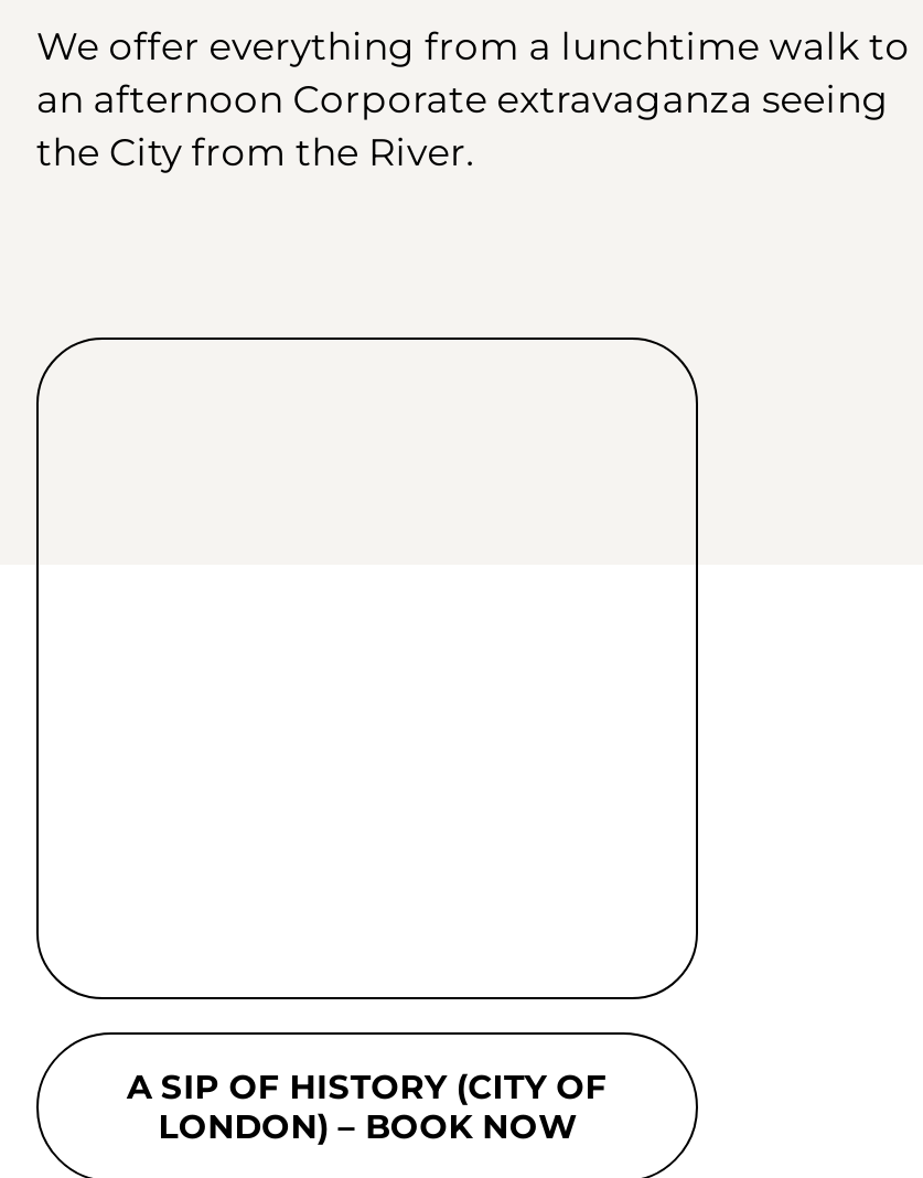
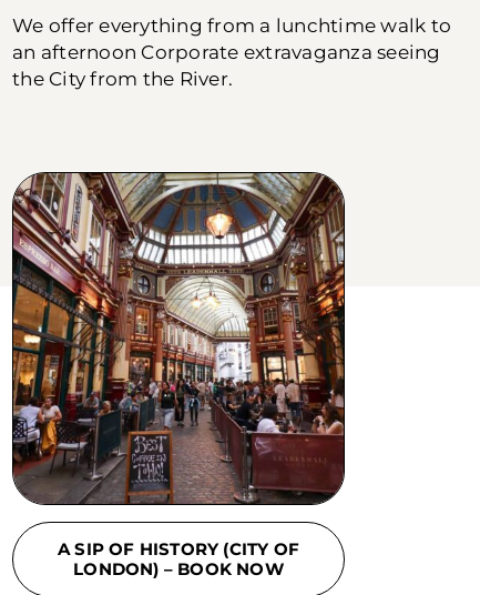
none -> [12,172,345,505] [image]

